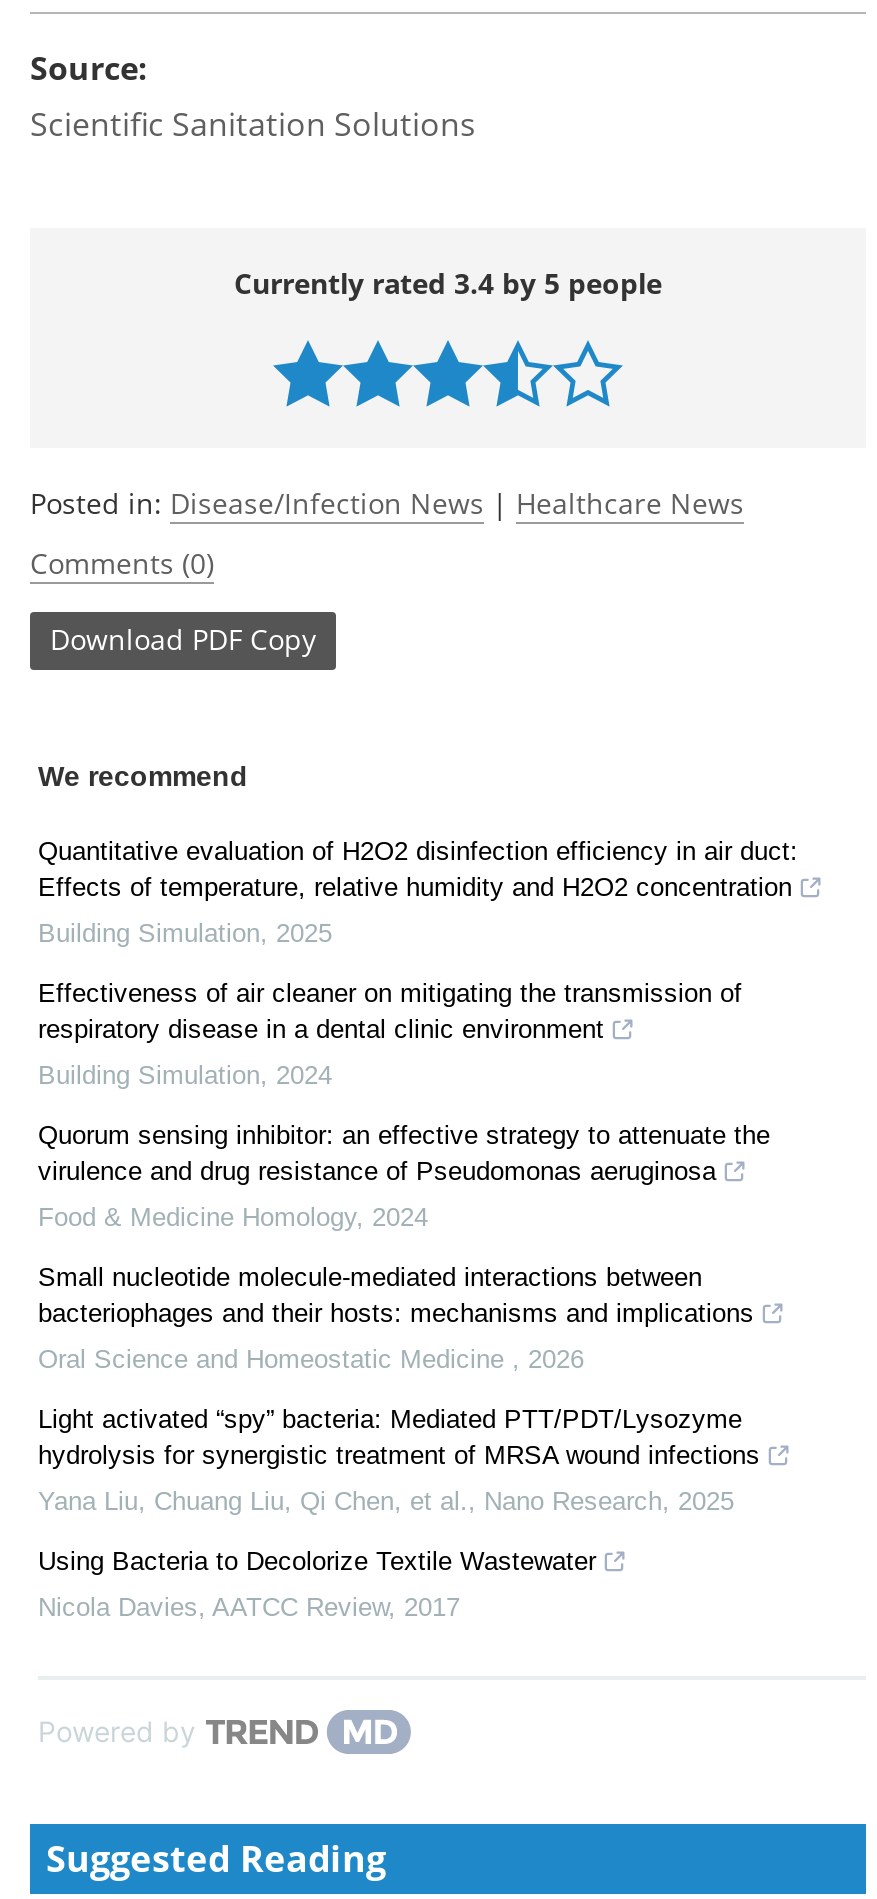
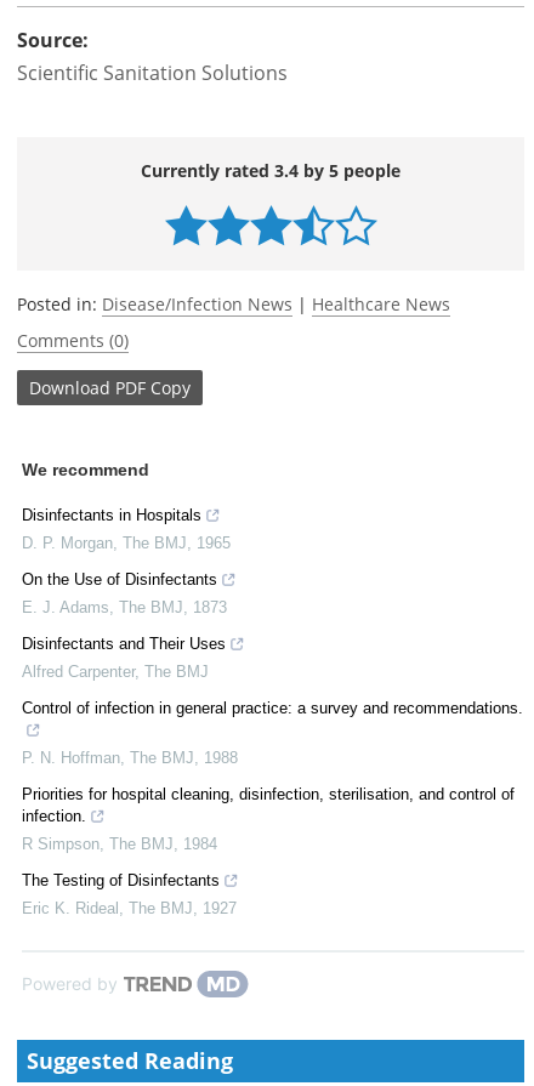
[38,835,798,901] Quantitative evaluation of H2O2 disinfection efficiency in air duct: | Effects of temperature, relative humidity and H2O2 concentration -> [22,506,201,524] Disinfectants in Hospitals
[38,917,332,947] Building Simulation, 2025 -> [22,534,231,552] D. P. Morgan, The BMJ, 1965
[38,977,742,1043] Effectiveness of air cleaner on mitigating the transmission of | respiratory disease in a dental clinic environment -> [22,571,217,589] On the Use of Disinfectants
[38,1059,332,1089] Building Simulation, 2024 -> [22,598,227,617] E. J. Adams, The BMJ, 1873
[38,1119,770,1185] Quorum sensing inhibitor: an effective strategy to attenuate the | virulence and drug resistance of Pseudomonas aeruginosa -> [22,635,226,653] Disinfectants and Their Uses
[38,1201,428,1231] Food & Medicine Homology, 2024 -> [22,663,209,681] Alfred Carpenter, The BMJ
[38,1261,754,1327] Small nucleotide molecule-mediated interactions between | bacteriophages and their hosts: mechanisms and implications -> [22,699,523,717] Control of infection in general practice: a survey and recommendations.
[38,1343,584,1373] Oral Science and Homeostatic Medicine, 2026 -> [22,749,238,767] P. N. Hoffman, The BMJ, 1988
[38,1403,760,1469] Light activated “spy” bacteria: Mediated PTT/PDT/Lysozyme | hydrolysis for synergistic treatment of MRSA wound infections -> [22,785,515,825] Priorities for hospital cleaning, disinfection, sterilisation, and control of | infection.
[38,1485,734,1515] Yana Liu, Chuang Liu, Qi Chen, et al., Nano Research, 2025 -> [22,835,217,853] R Simpson, The BMJ, 1984
[38,1545,596,1575] Using Bacteria to Decolorize Textile Wastewater -> [22,871,220,890] The Testing of Disinfectants
[38,1591,460,1621] Nicola Davies, AATCC Review, 2017 -> [22,899,237,918] Eric K. Rideal, The BMJ, 1927

